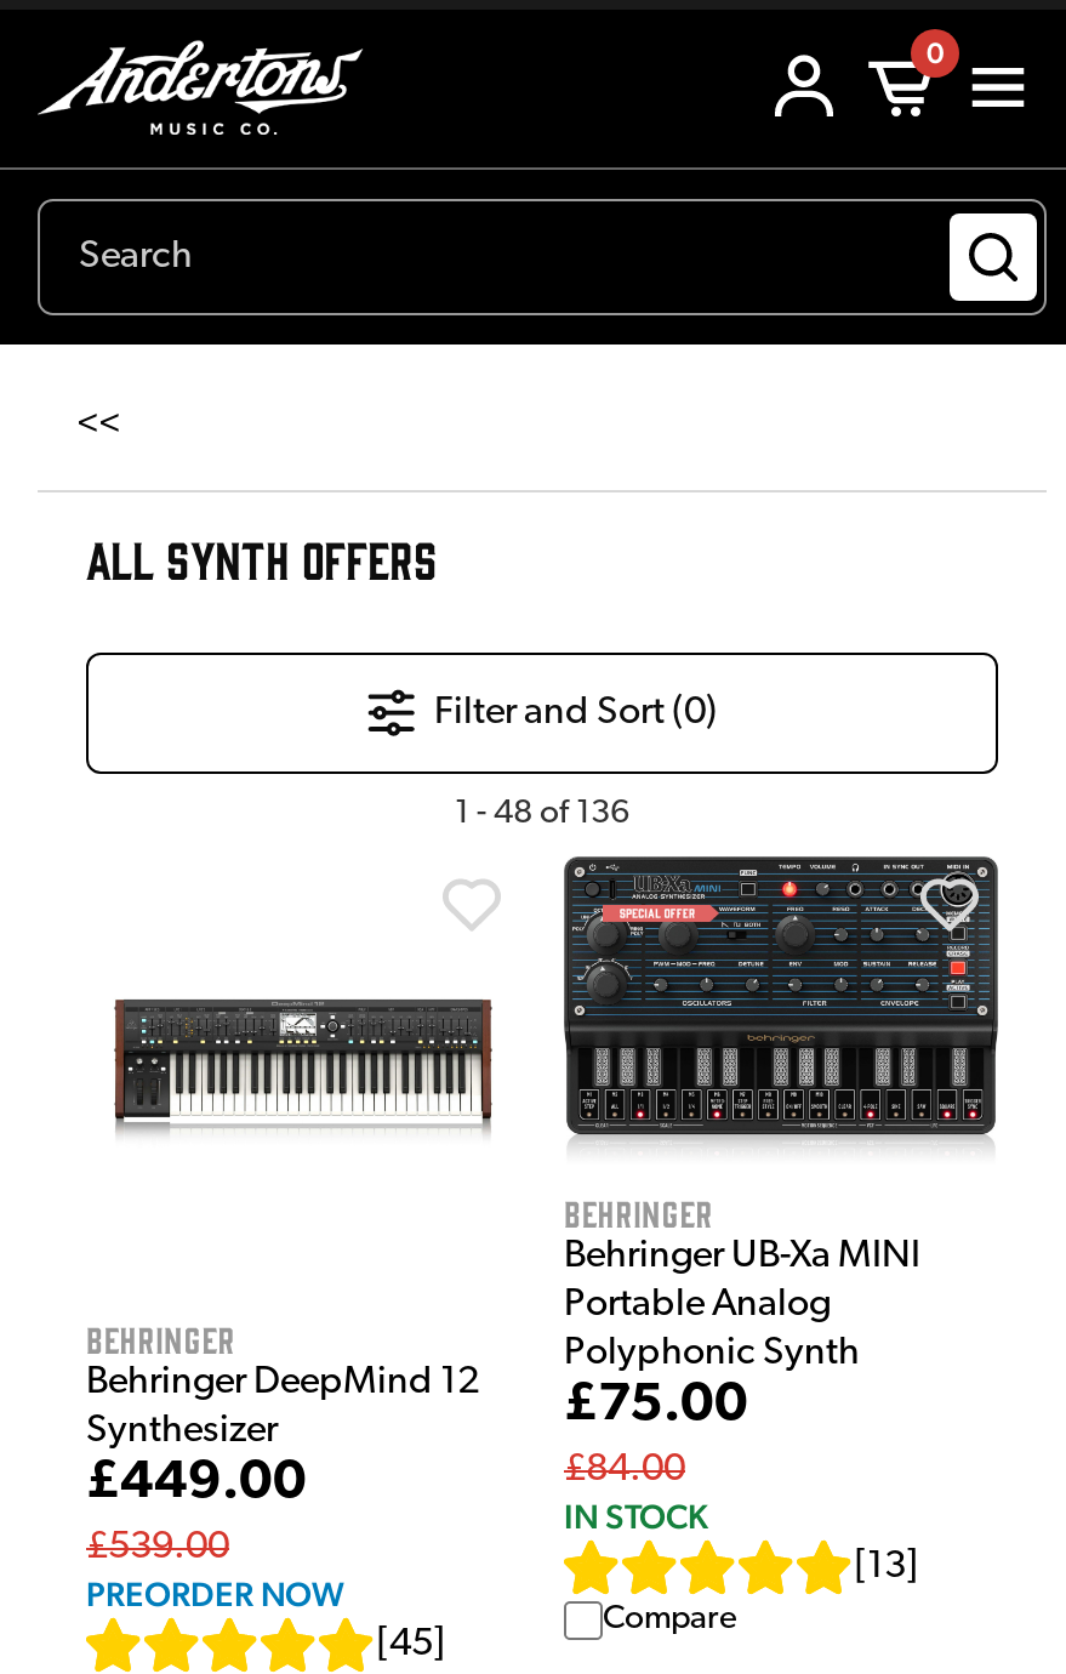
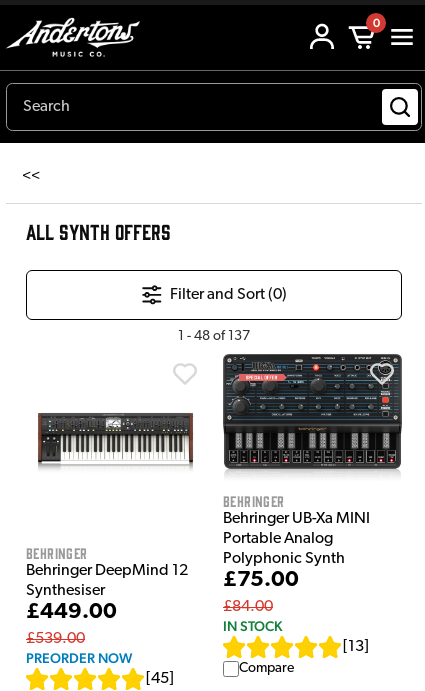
[455,795,629,831] 1 - 48 of 136 -> [178,329,250,344] 1 - 48 of 137
[86,1411,278,1450] Synthesizer -> [26,583,105,599] Synthesiser

